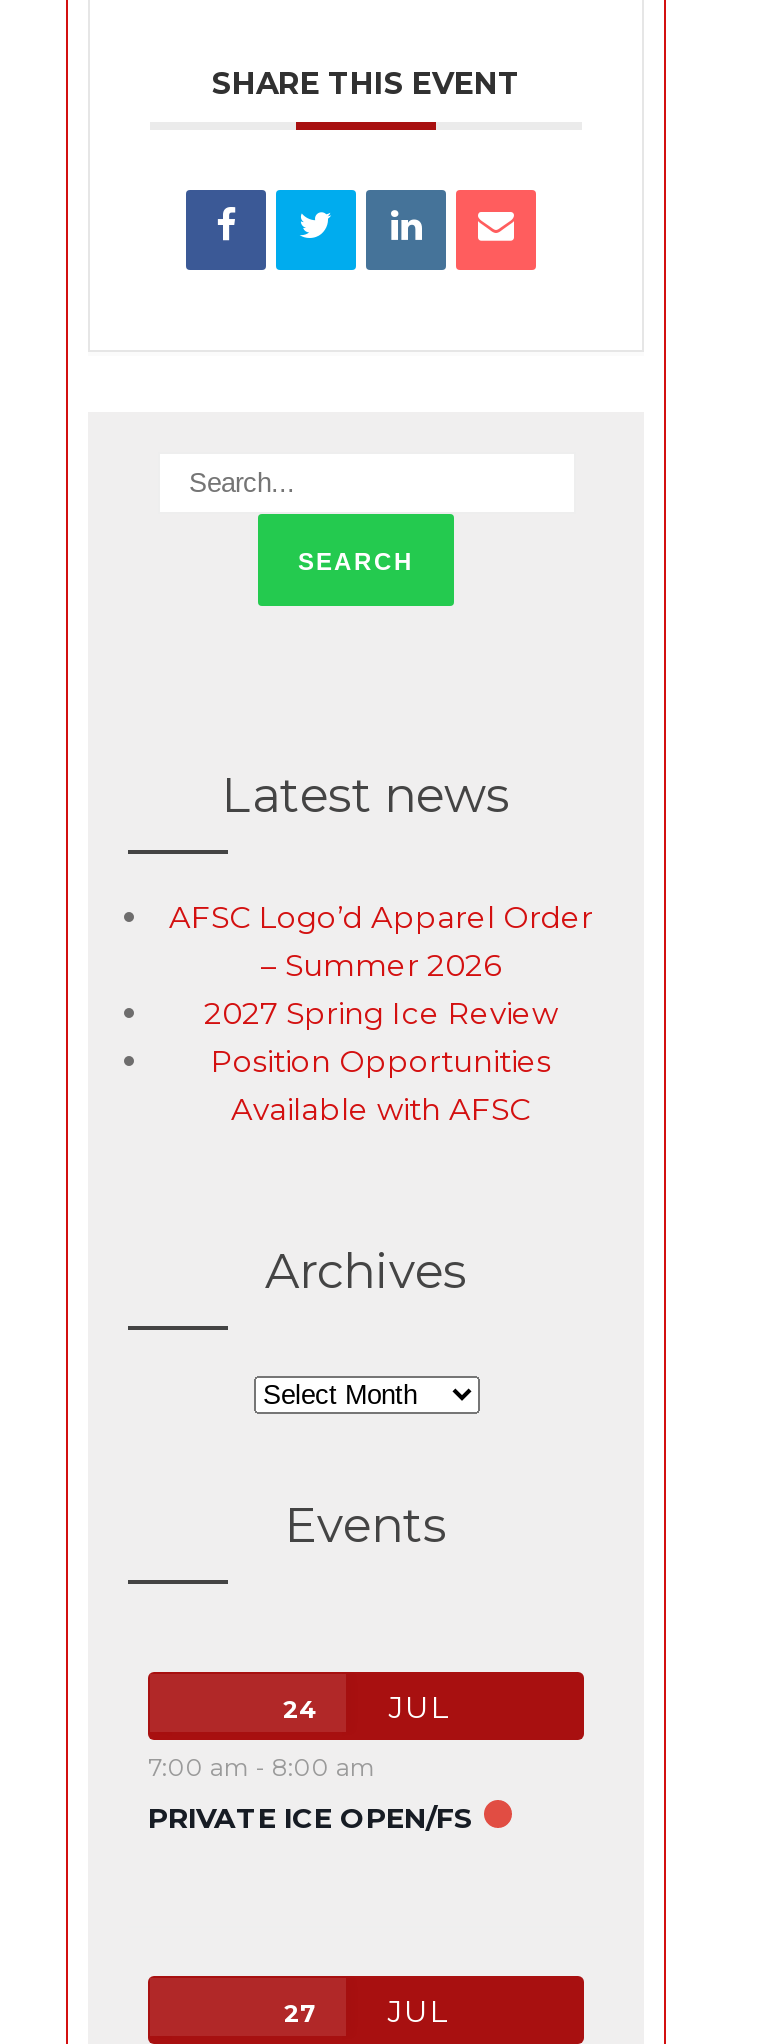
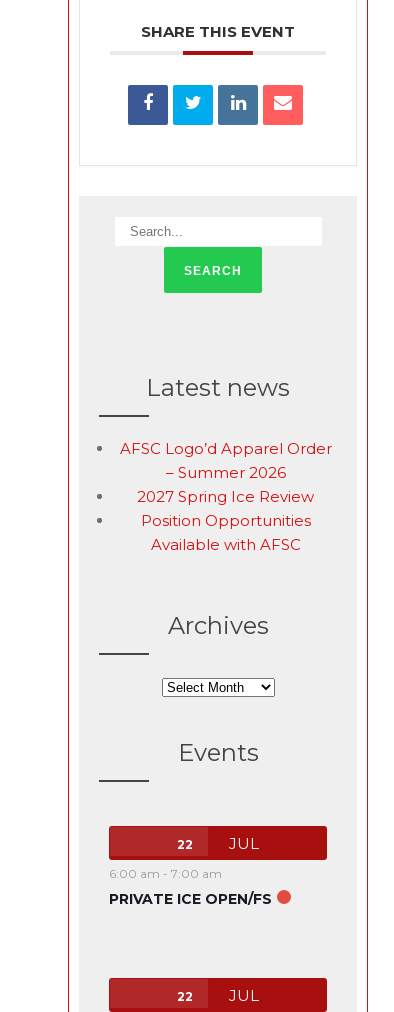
[283,1694,317,1724] 24 -> [177,837,193,852] 22
[148,1752,376,1782] 7:00 am - 8:00 am -> [109,866,222,881] 6:00 am - 7:00 am
[284,1998,316,2028] 27 -> [177,989,193,1004] 22

